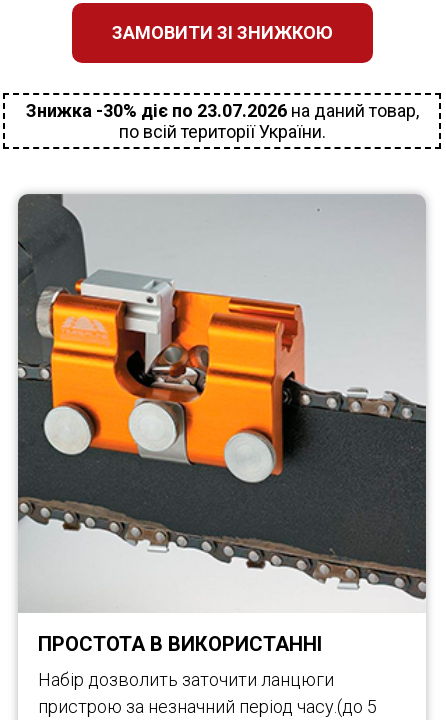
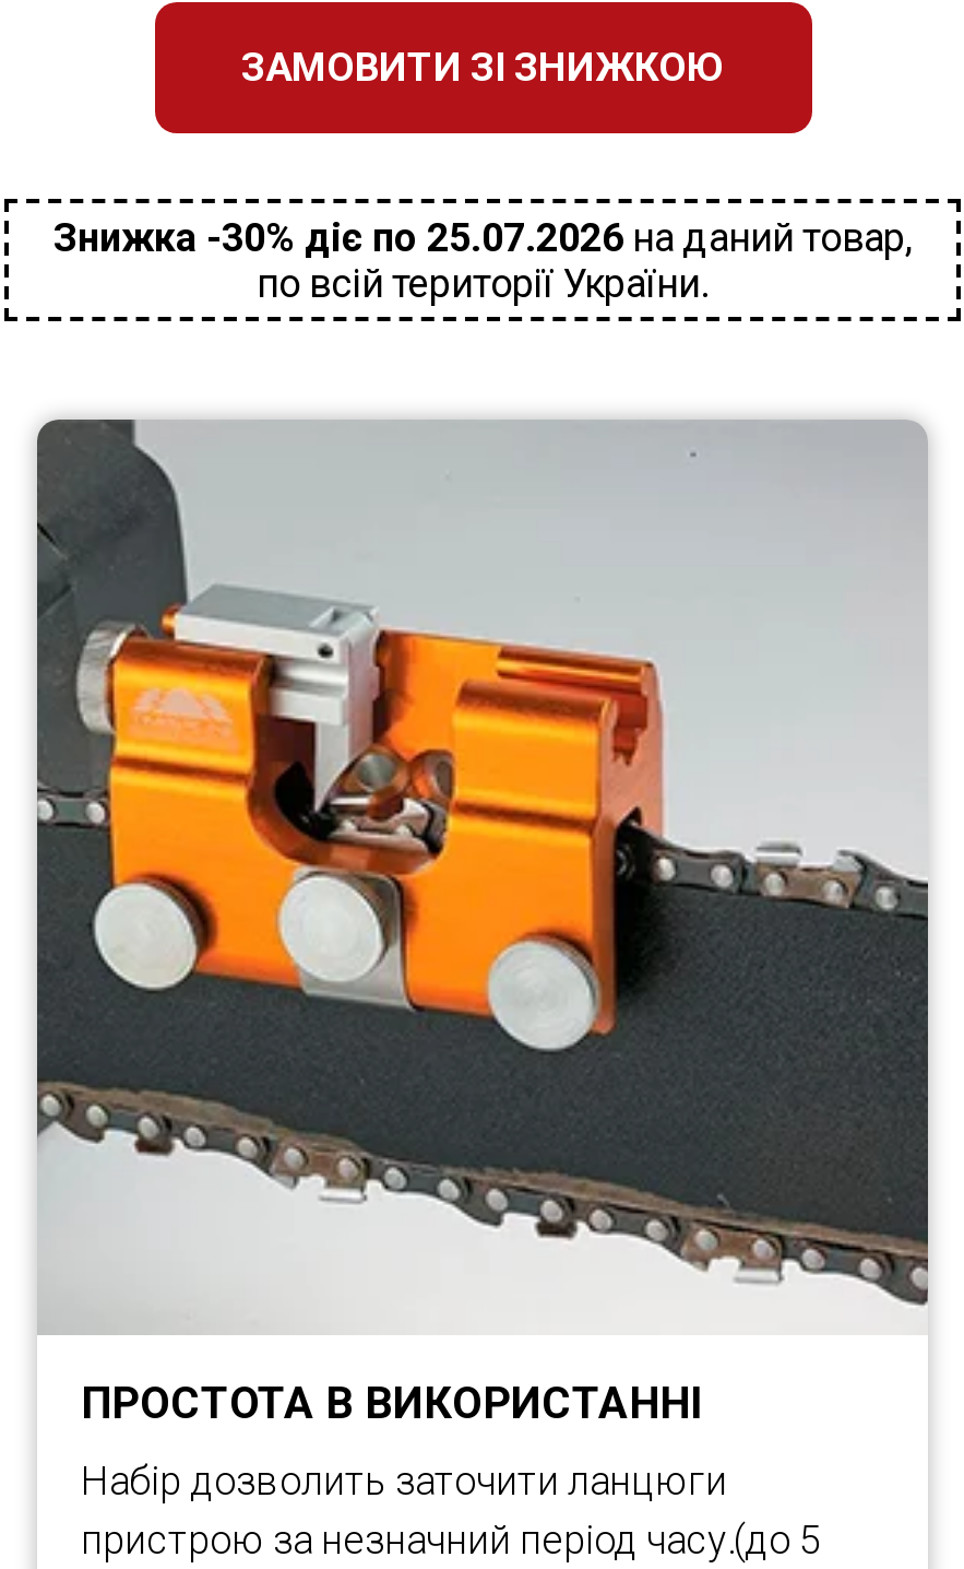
[25,100,418,121] Знижка -30% діє по 23.07.2026 на даний товар, -> [53,213,912,259] Знижка -30% діє по 25.07.2026 на даний товар,

